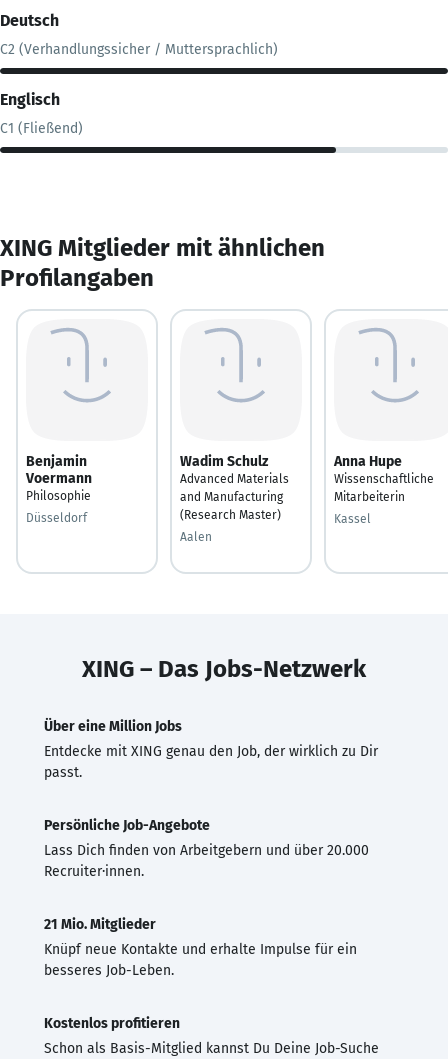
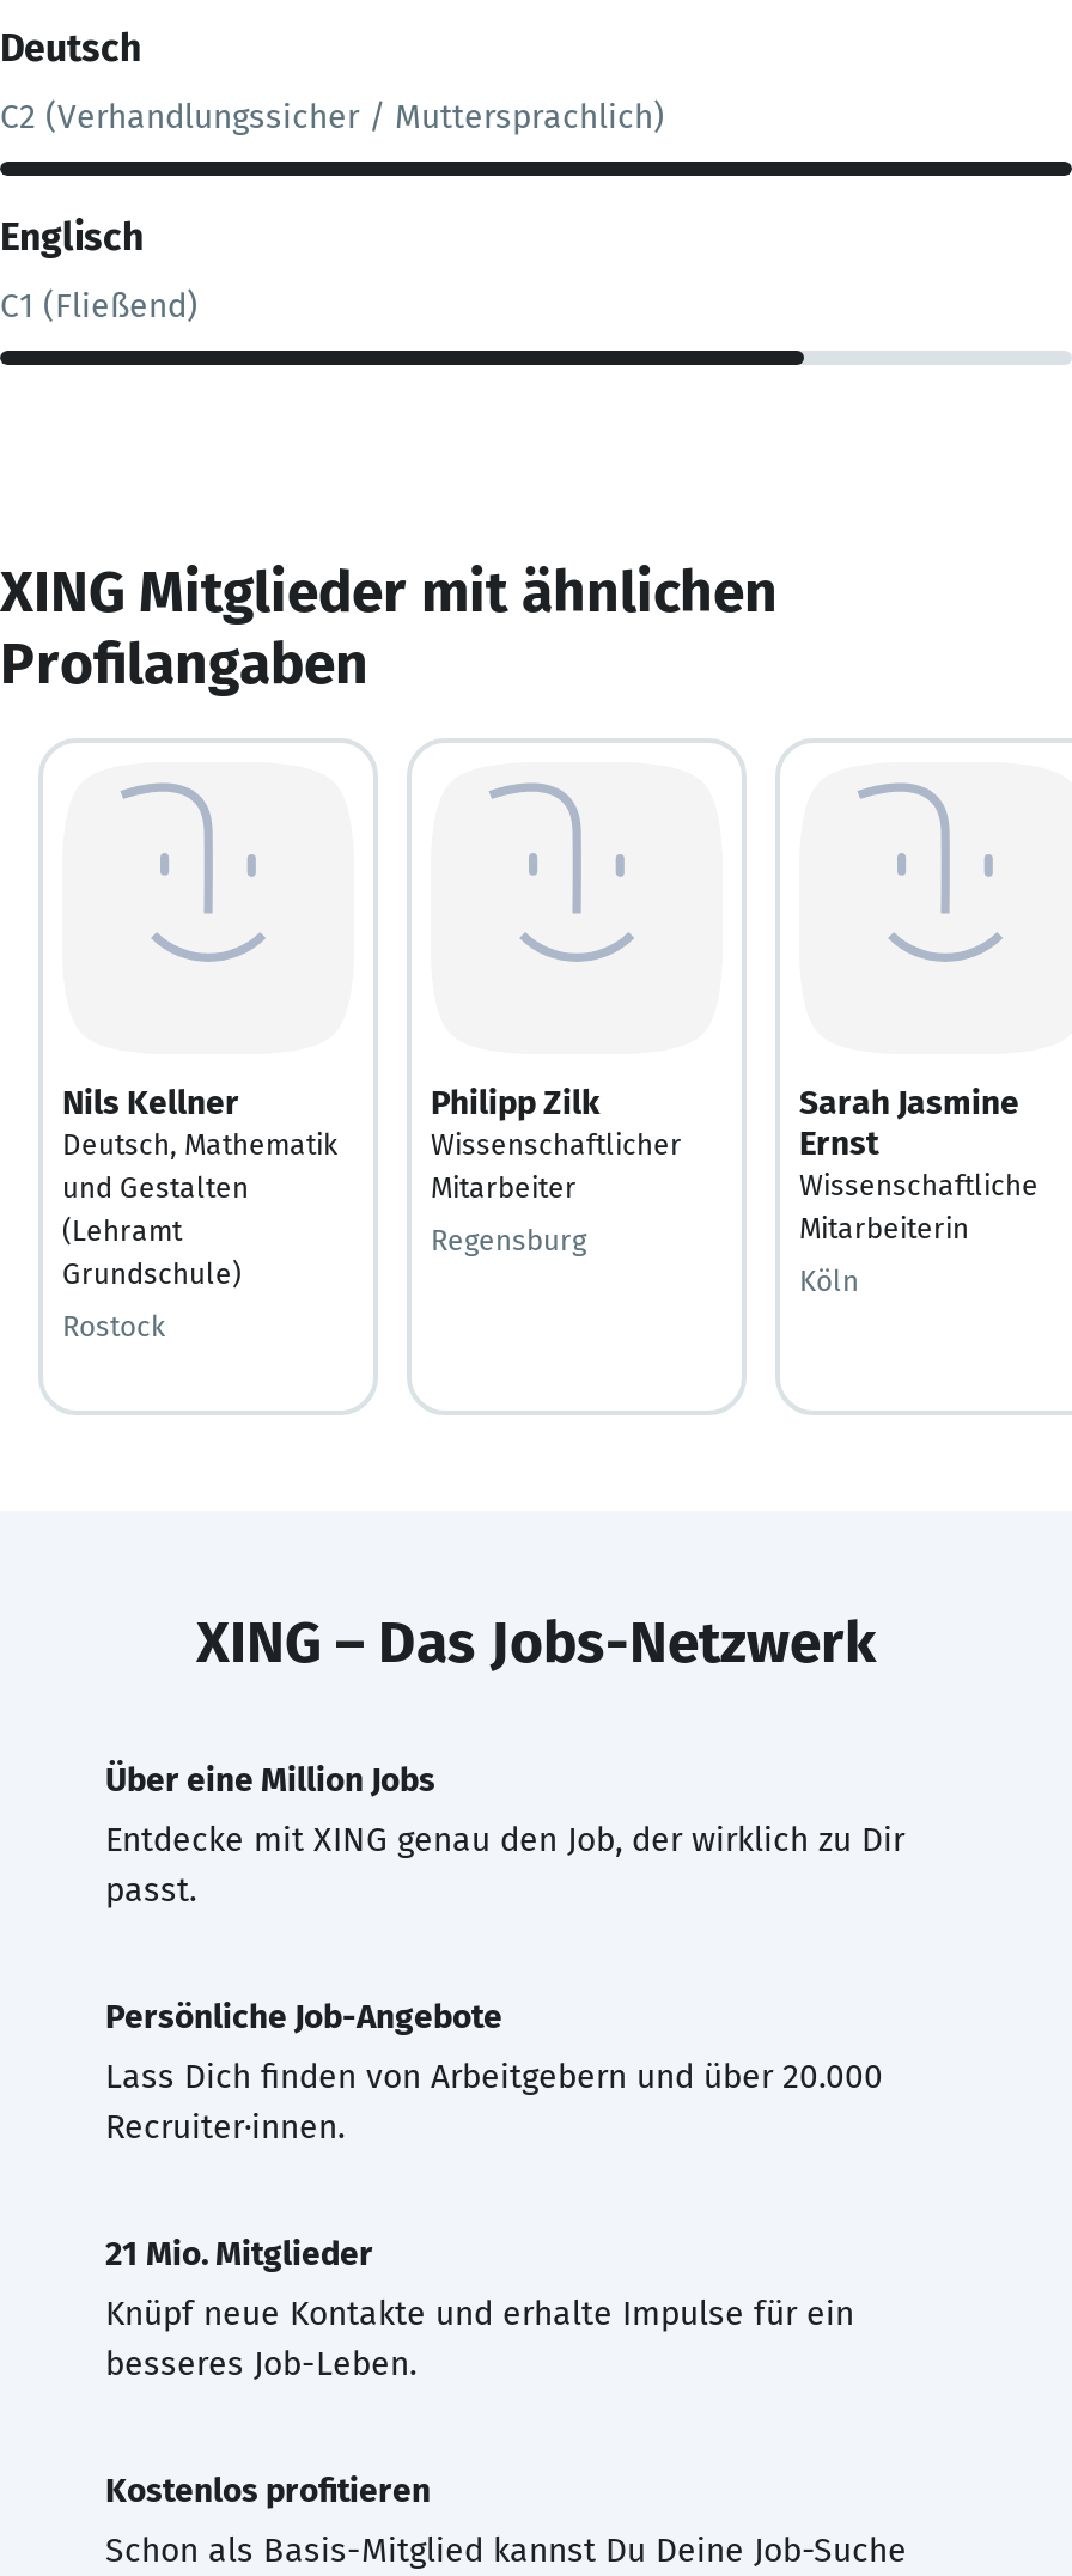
[26,452,92,502] Benjamin | Voermann | Philosophie -> [62,1082,337,1290] Nils Kellner | Deutsch, Mathematik | und Gestalten | (Lehramt | Grundschule)
[180,452,289,521] Wadim Schulz | Advanced Materials | and Manufacturing | (Research Master) -> [431,1082,682,1204] Philipp Zilk | Wissenschaftlicher | Mitarbeiter
[334,452,402,469] Anna Hupe -> [799,1082,1019,1163] Sarah Jasmine | Ernst
[26,510,87,524] Düsseldorf -> [62,1309,165,1342] Rostock
[334,511,371,525] Kassel -> [799,1263,859,1297] Köln
[180,529,212,543] Aalen -> [431,1223,586,1256] Regensburg

